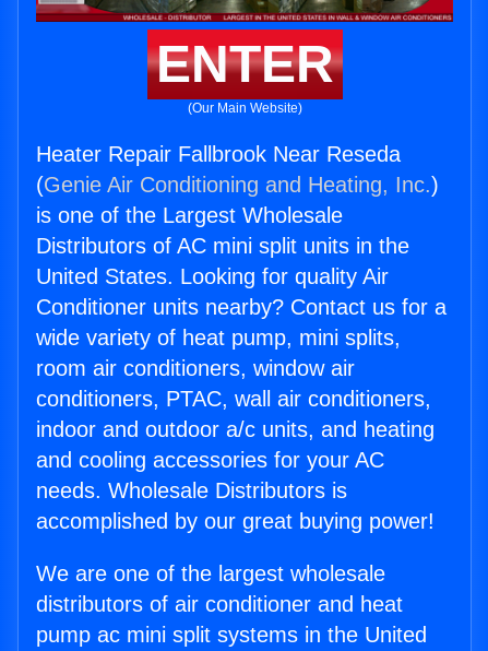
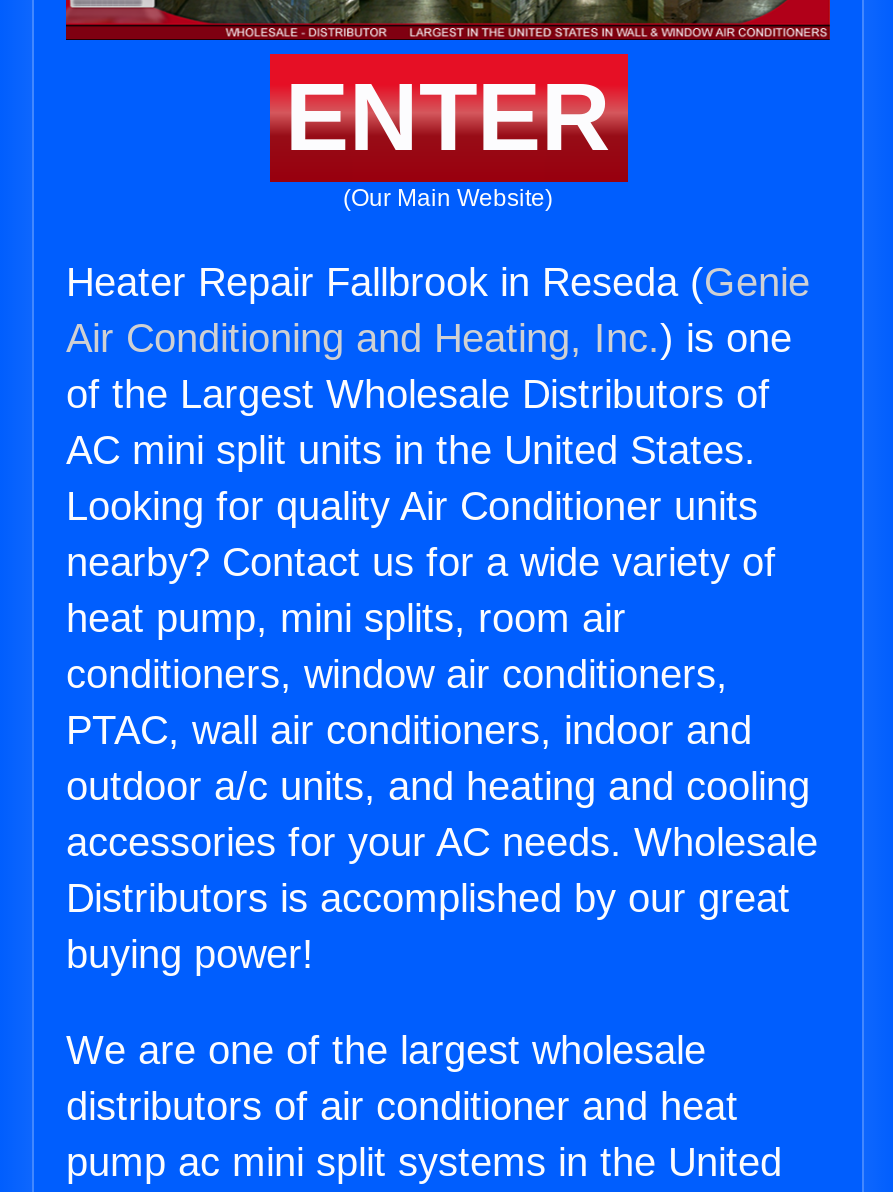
[36,142,447,533] Heater Repair Fallbrook Near Reseda | (Genie Air Conditioning and Heating, Inc.) | is one of the Largest Wholesale | Distributors of AC mini split units in the | United States. Looking for quality Air | Conditioner units nearby? Contact us for a | wide variety of heat pump, mini splits, | room air conditioners, window air | conditioners, PTAC, wall air conditioners, | indoor and outdoor a/c units, and heating | and cooling accessories for your AC | needs. Wholesale Distributors is | accomplished by our great buying power! -> [66,260,818,976] Heater Repair Fallbrook in Reseda (Genie | Air Conditioning and Heating, Inc.) is one | of the Largest Wholesale Distributors of | AC mini split units in the United States. | Looking for quality Air Conditioner units | nearby? Contact us for a wide variety of | heat pump, mini splits, room air | conditioners, window air conditioners, | PTAC, wall air conditioners, indoor and | outdoor a/c units, and heating and cooling | accessories for your AC needs. Wholesale | Distributors is accomplished by our great | buying power!

